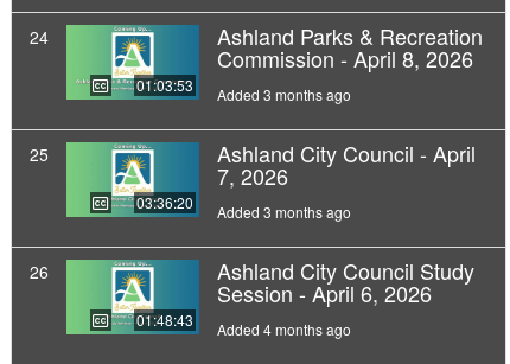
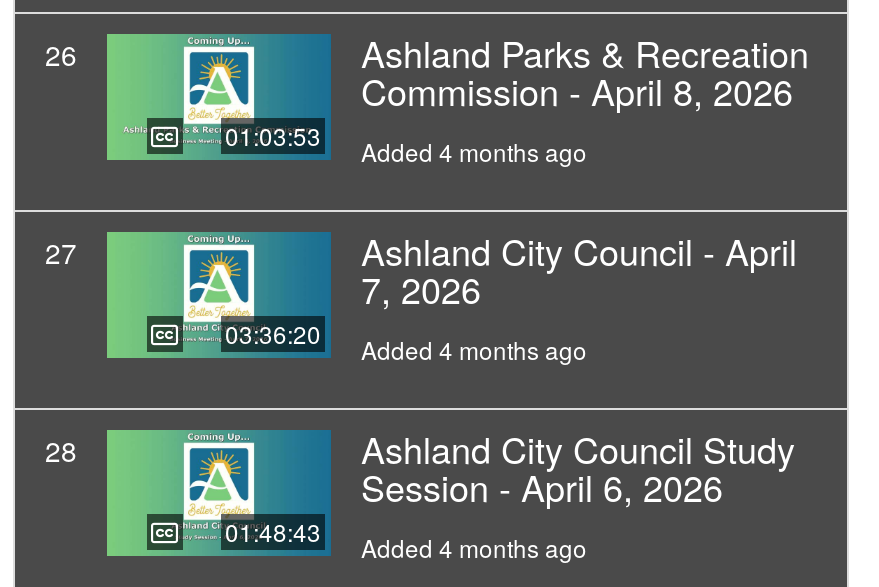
[30,25,49,49] 24 -> [45,35,77,75] 26
[217,85,351,105] Added 3 months ago -> [361,135,587,169] Added 4 months ago
[30,143,49,167] 25 -> [45,233,77,273] 27
[217,202,351,222] Added 3 months ago -> [361,333,587,367] Added 4 months ago
[30,260,49,284] 26 -> [45,431,77,471] 28

